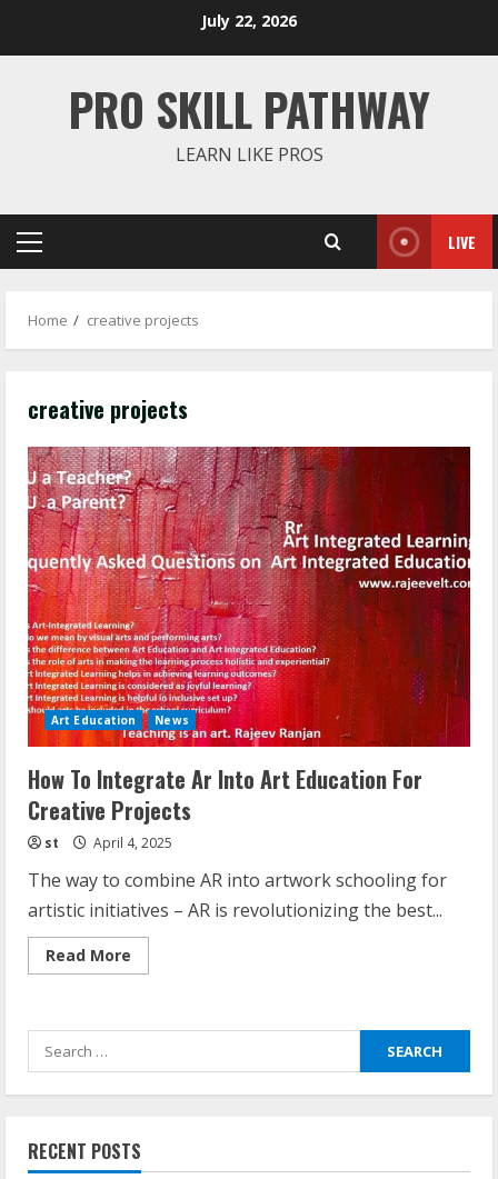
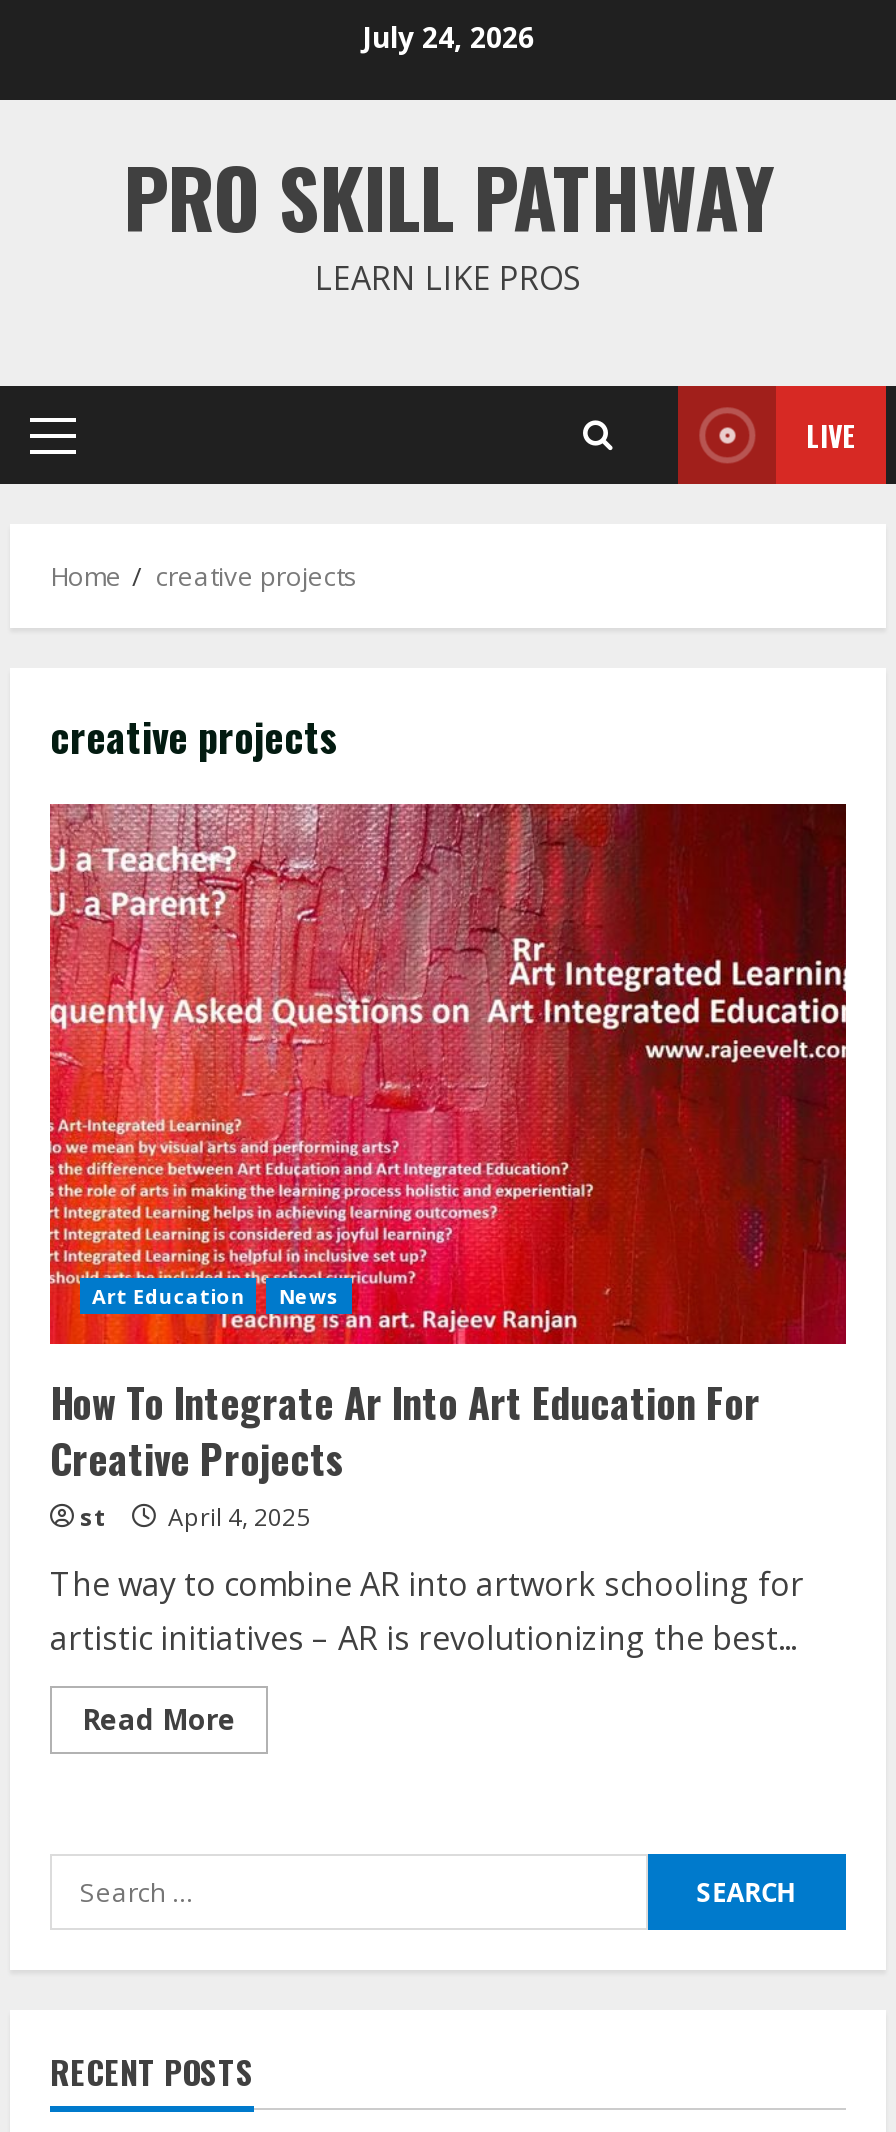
[201,9,297,31] July 22, 2026 -> [362,17,534,55] July 24, 2026

